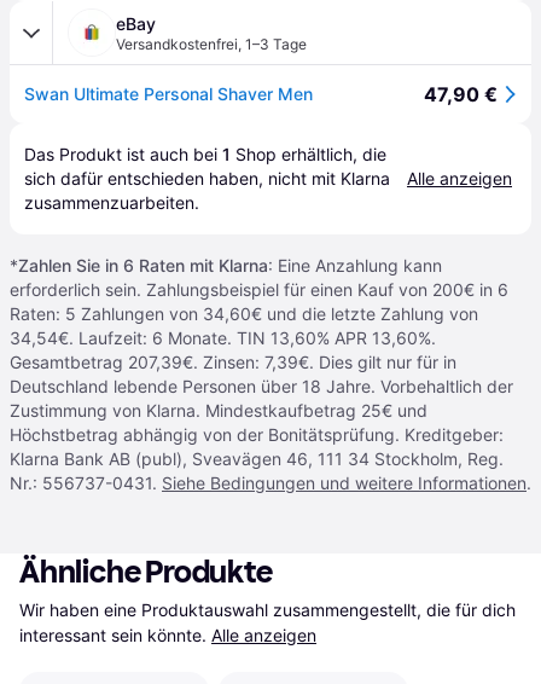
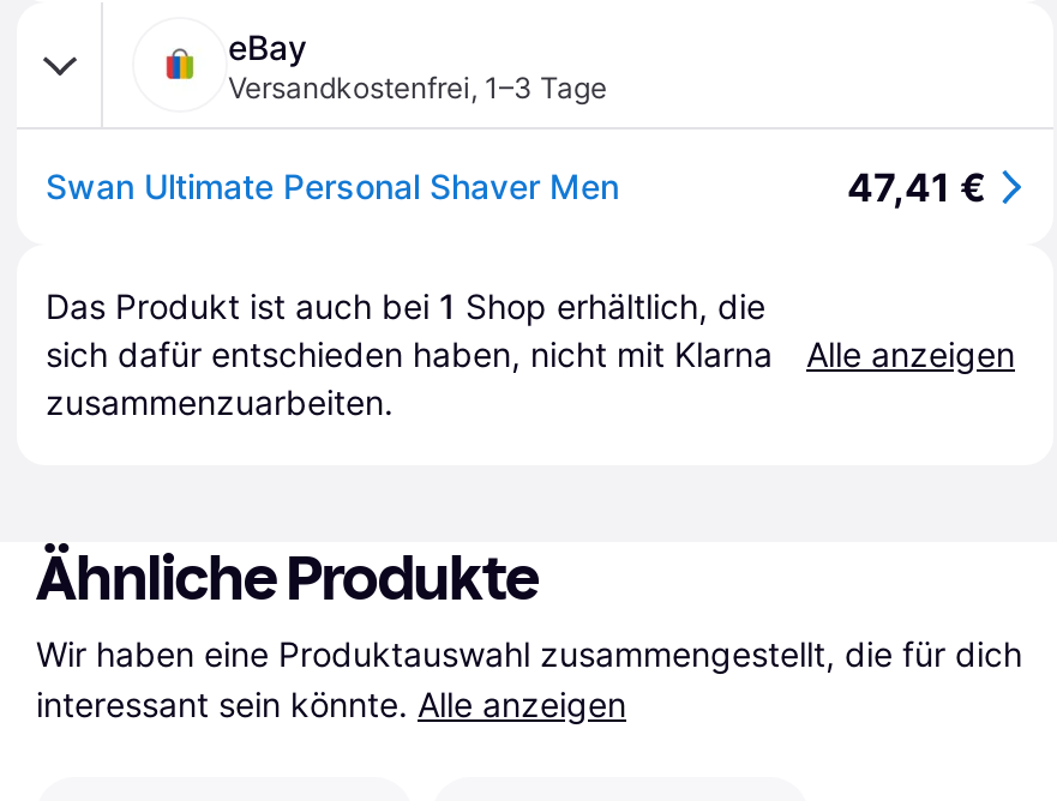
[424,82,498,106] 47,90 € -> [847,163,986,211] 47,41 €
[10,255,531,493] *Zahlen Sie in 6 Raten mit Klarna: Eine Anzahlung kann | erforderlich sein. Zahlungsbeispiel für einen Kauf von 200€ in 6 | Raten: 5 Zahlungen von 34,60€ und die letzte Zahlung von | 34,54€. Laufzeit: 6 Monate. TIN 13,60% APR 13,60%. | Gesamtbetrag 207,39€. Zinsen: 7,39€. Dies gilt nur für in | Deutschland lebende Personen über 18 Jahre. Vorbehaltlich der | Zustimmung von Klarna. Mindestkaufbetrag 25€ und | Höchstbetrag abhängig von der Bonitätsprüfung. Kreditgeber: | Klarna Bank AB (publ), Sveavägen 46, 111 34 Stockholm, Reg. | Nr.: 556737-0431. Siehe Bedingungen und weitere Informationen. -> none

